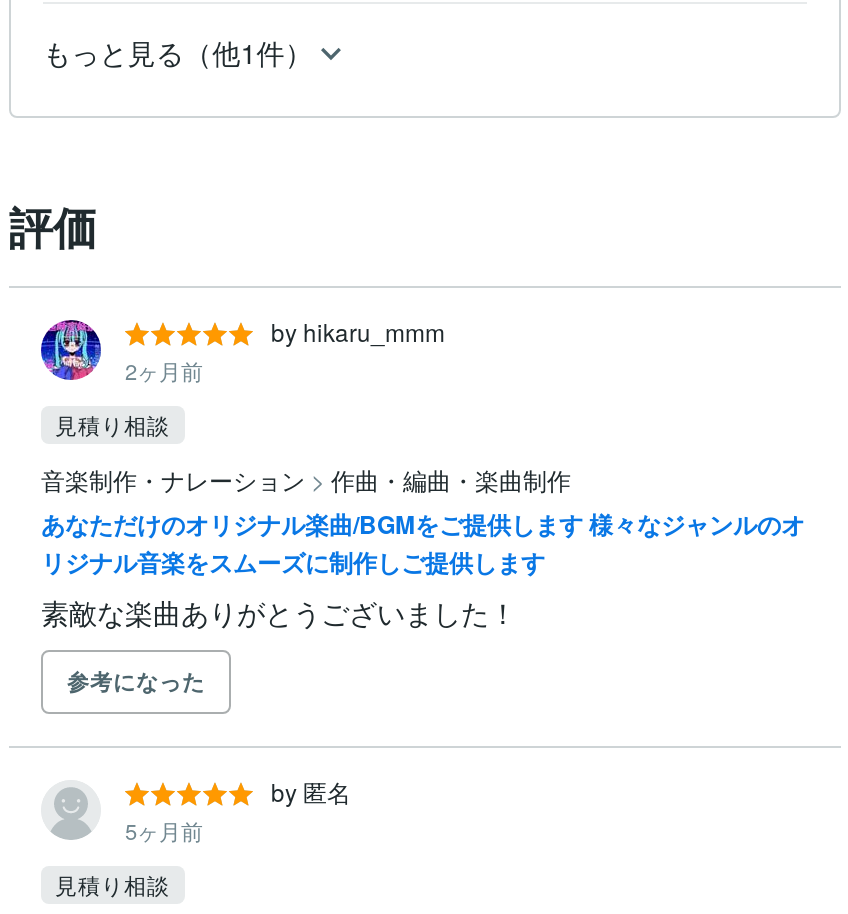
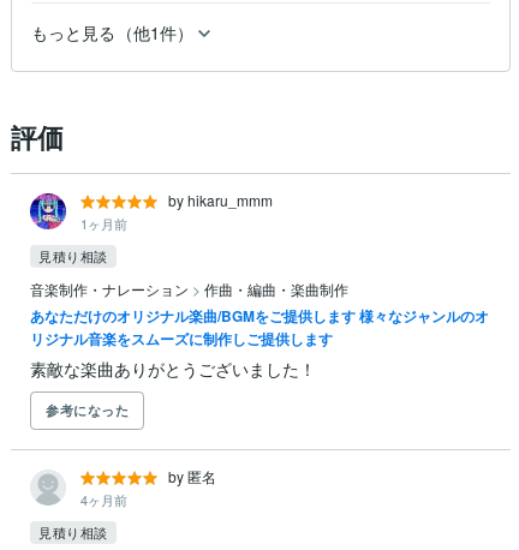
[125,355,203,387] 2ヶ月前 -> [80,214,127,234] 1ヶ月前
[125,815,203,847] 5ヶ月前 -> [80,491,127,510] 4ヶ月前

